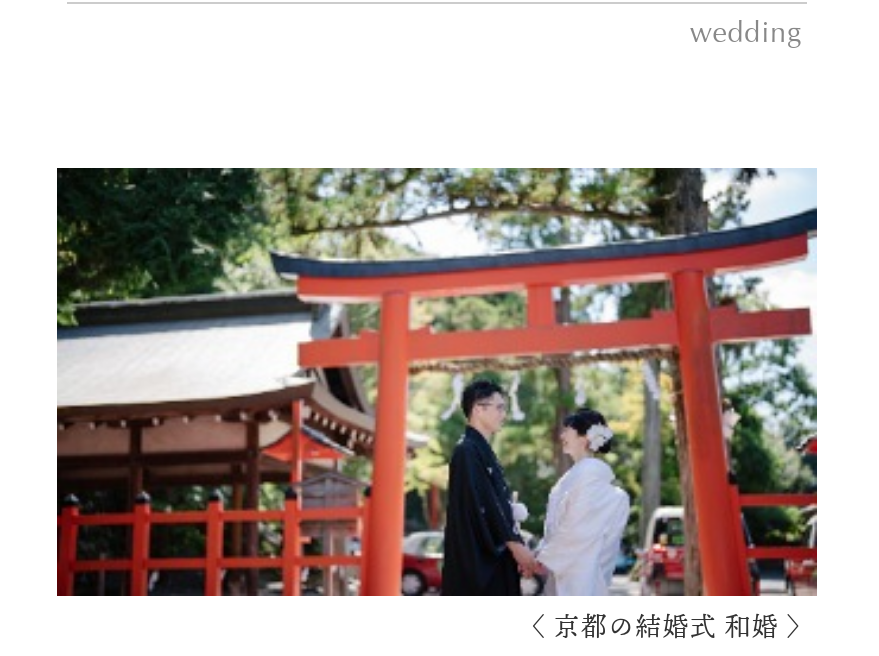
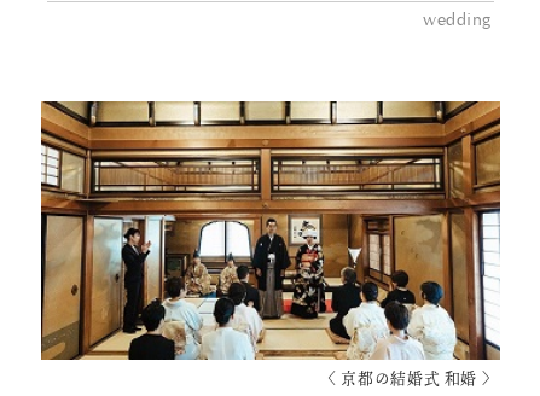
[55,166,819,598] [image] -> [40,100,501,361] [image]

